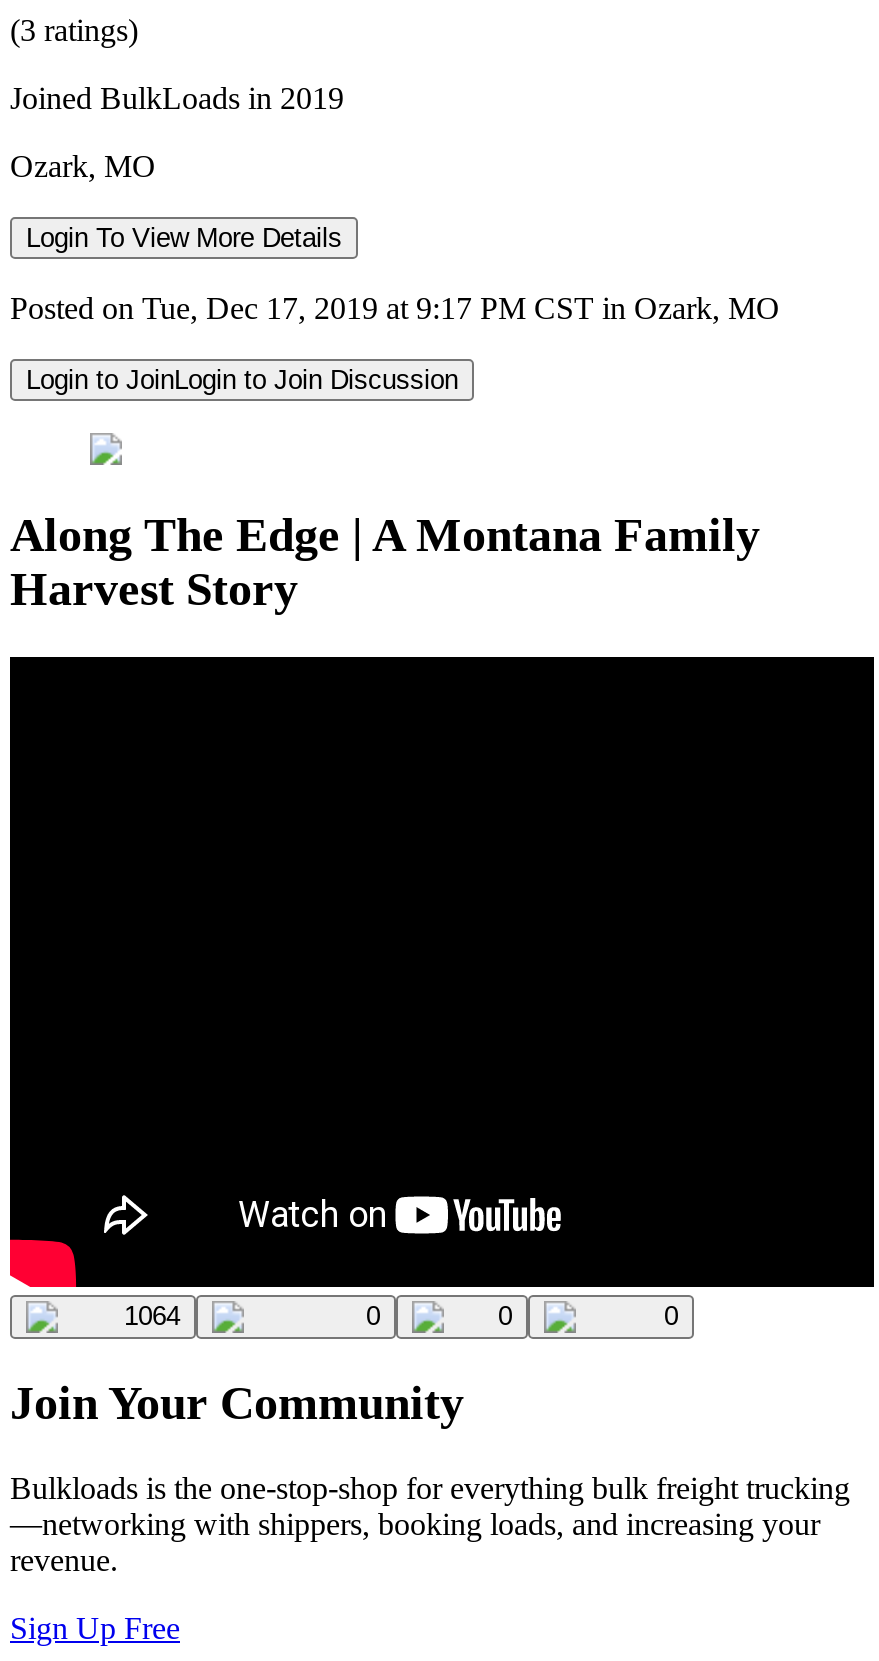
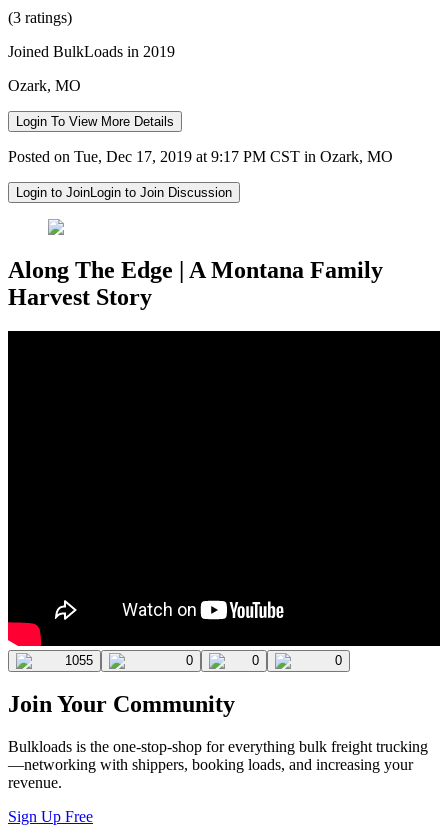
[124,1300,180,1330] 1064 -> [65,652,93,667] 1055

